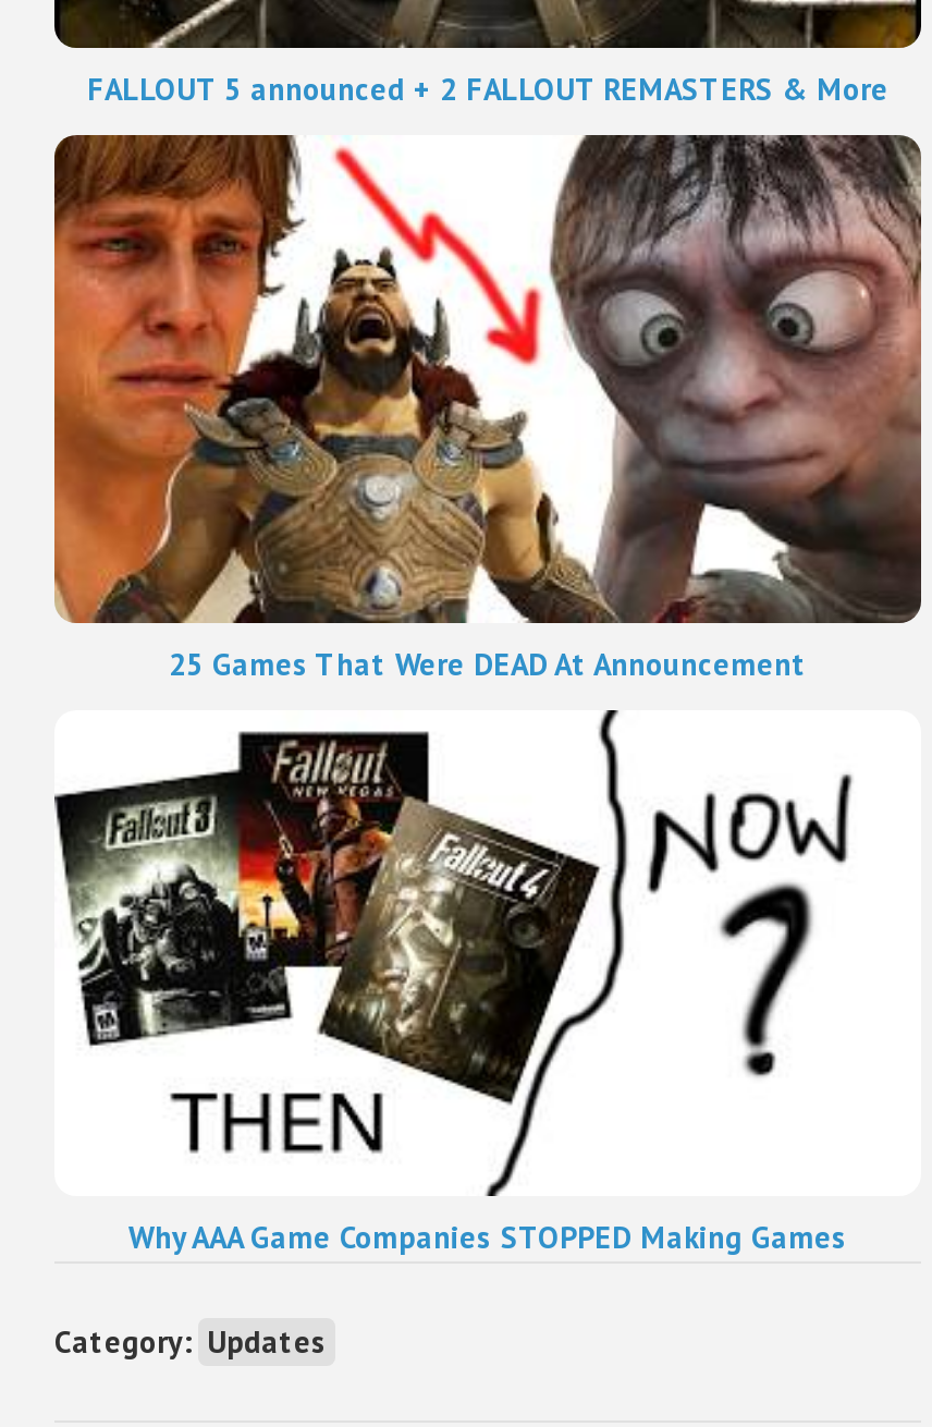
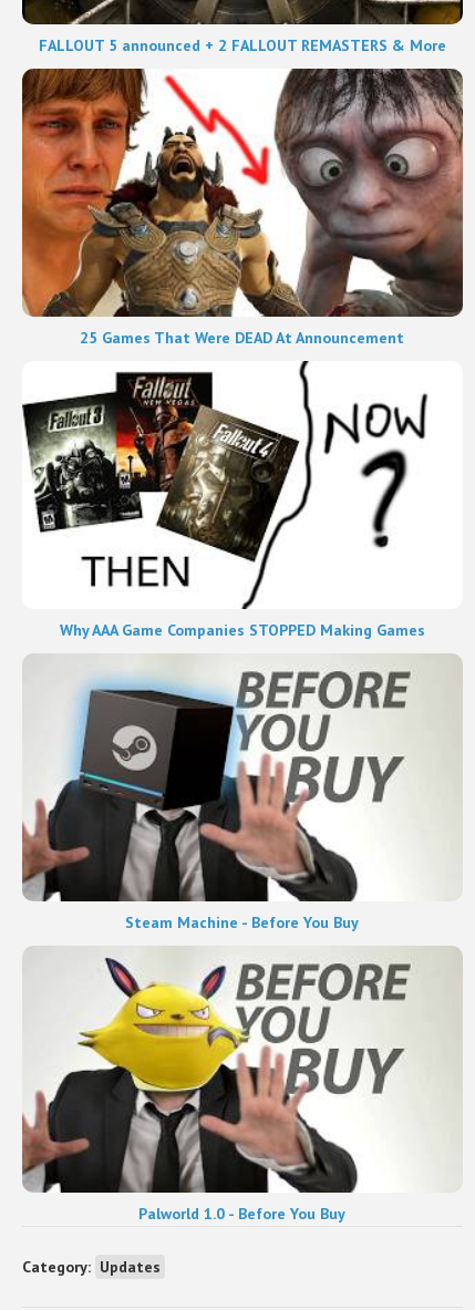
none -> [21,947,462,1224] [image] | Palworld 1.0 - Before You Buy
none -> [22,654,462,932] [image] | Steam Machine - Before You Buy

